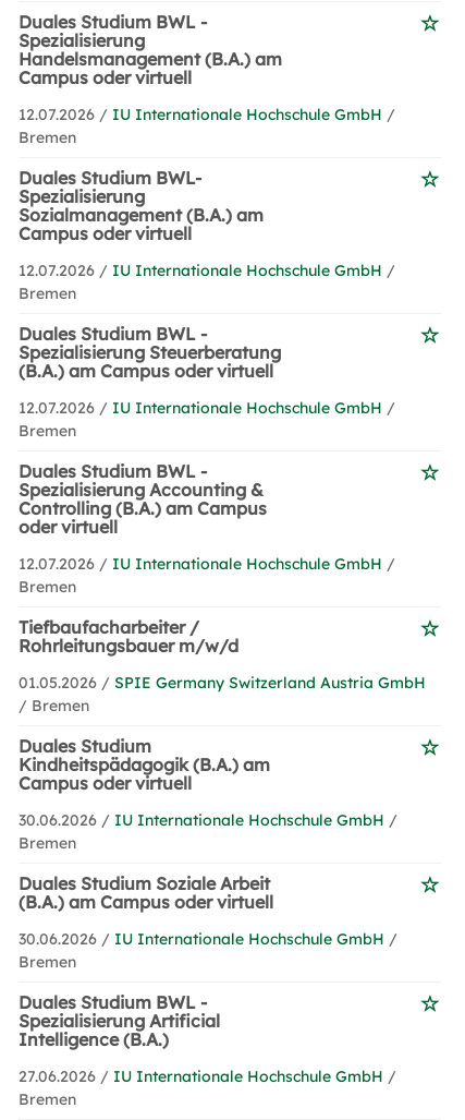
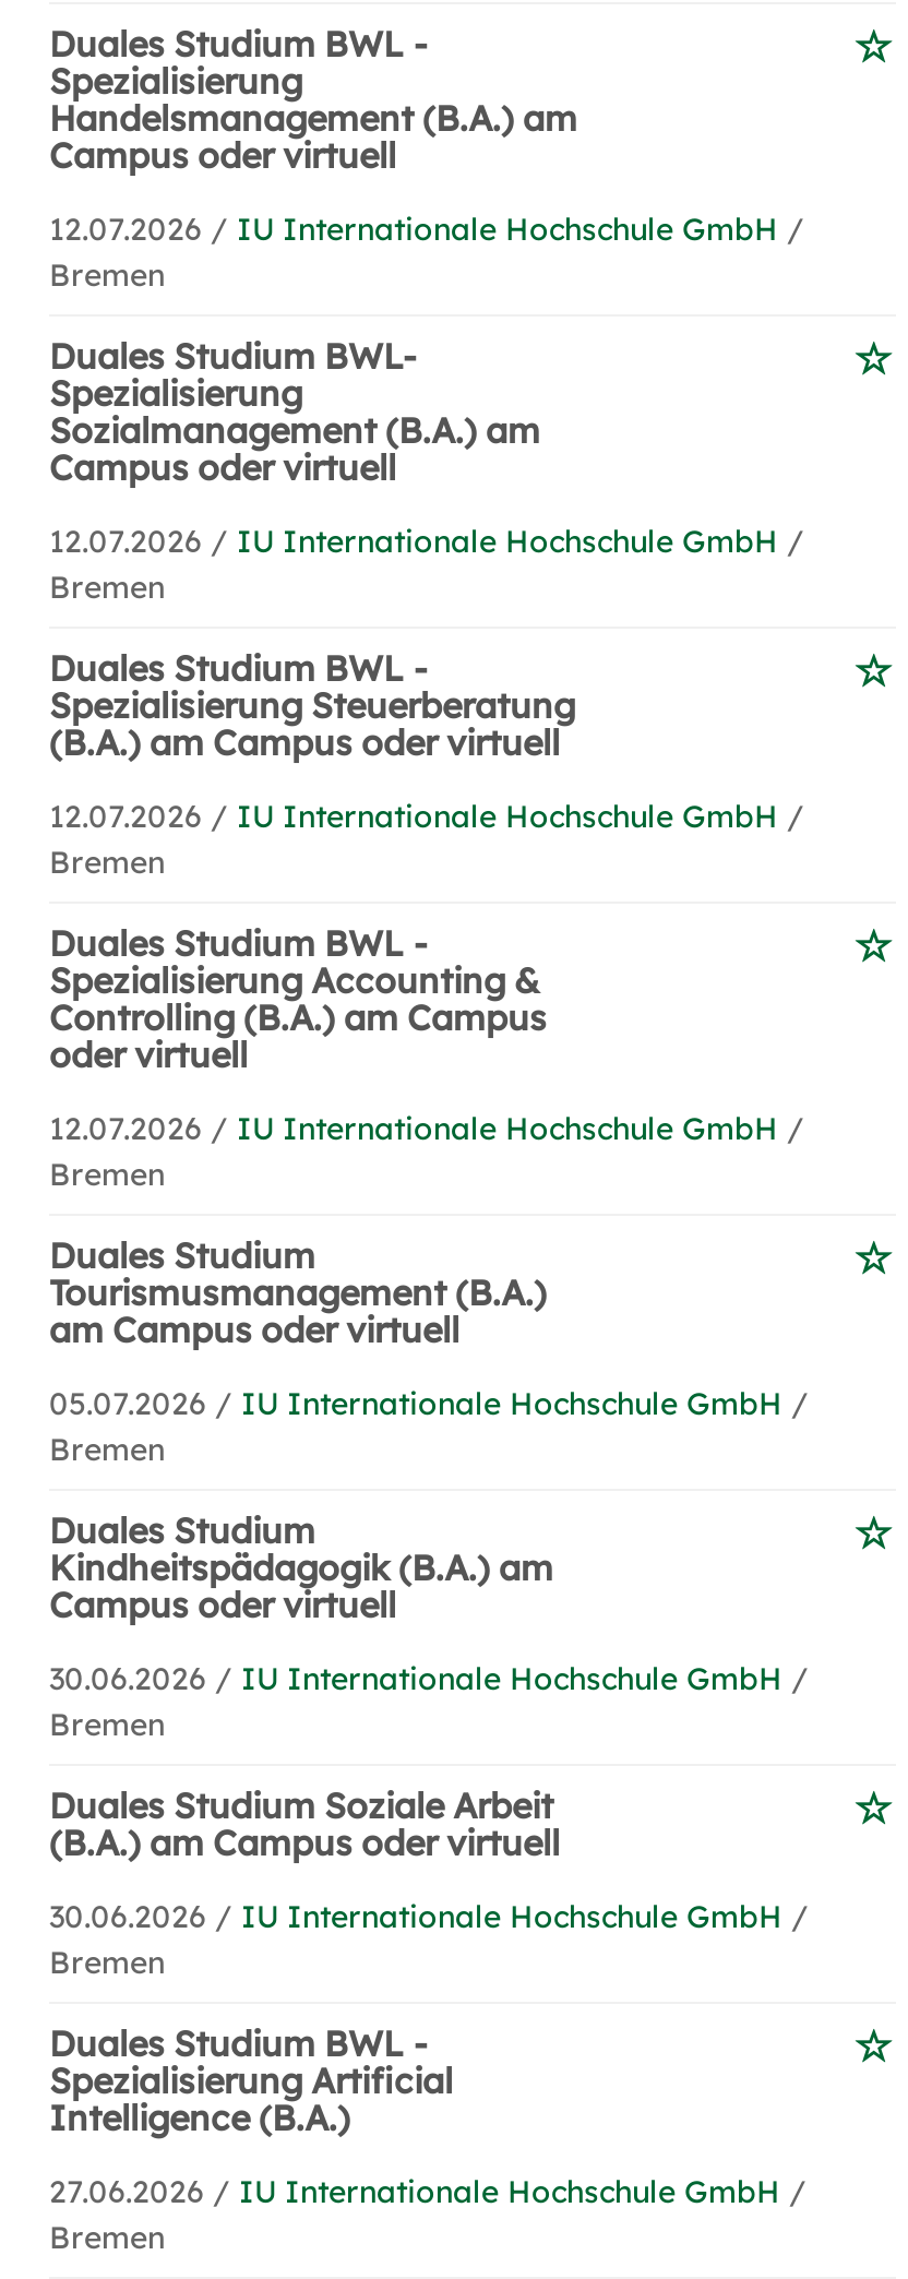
[19,616,238,657] Tiefbaufacharbeiter / | Rohrleitungsbauer m/w/d -> [49,1233,547,1351] Duales Studium | Tourismusmanagement (B.A.) | am Campus oder virtuell
[19,673,426,715] 01.05.2026 / SPIE Germany Switzerland Austria GmbH | / Bremen -> [49,1384,809,1469] 05.07.2026 / IU Internationale Hochschule GmbH / | Bremen

